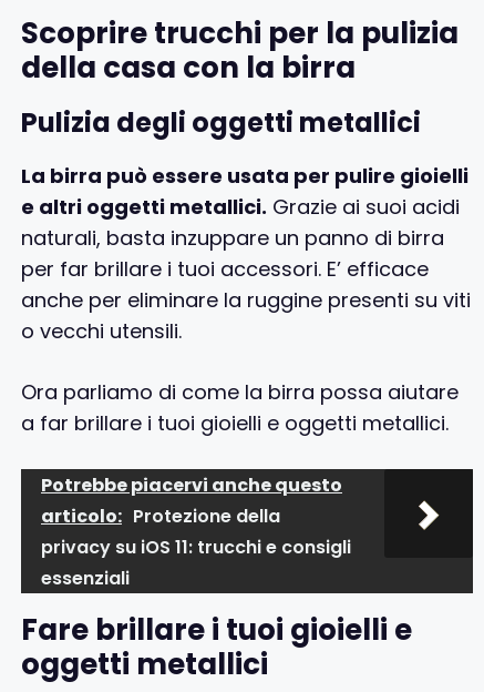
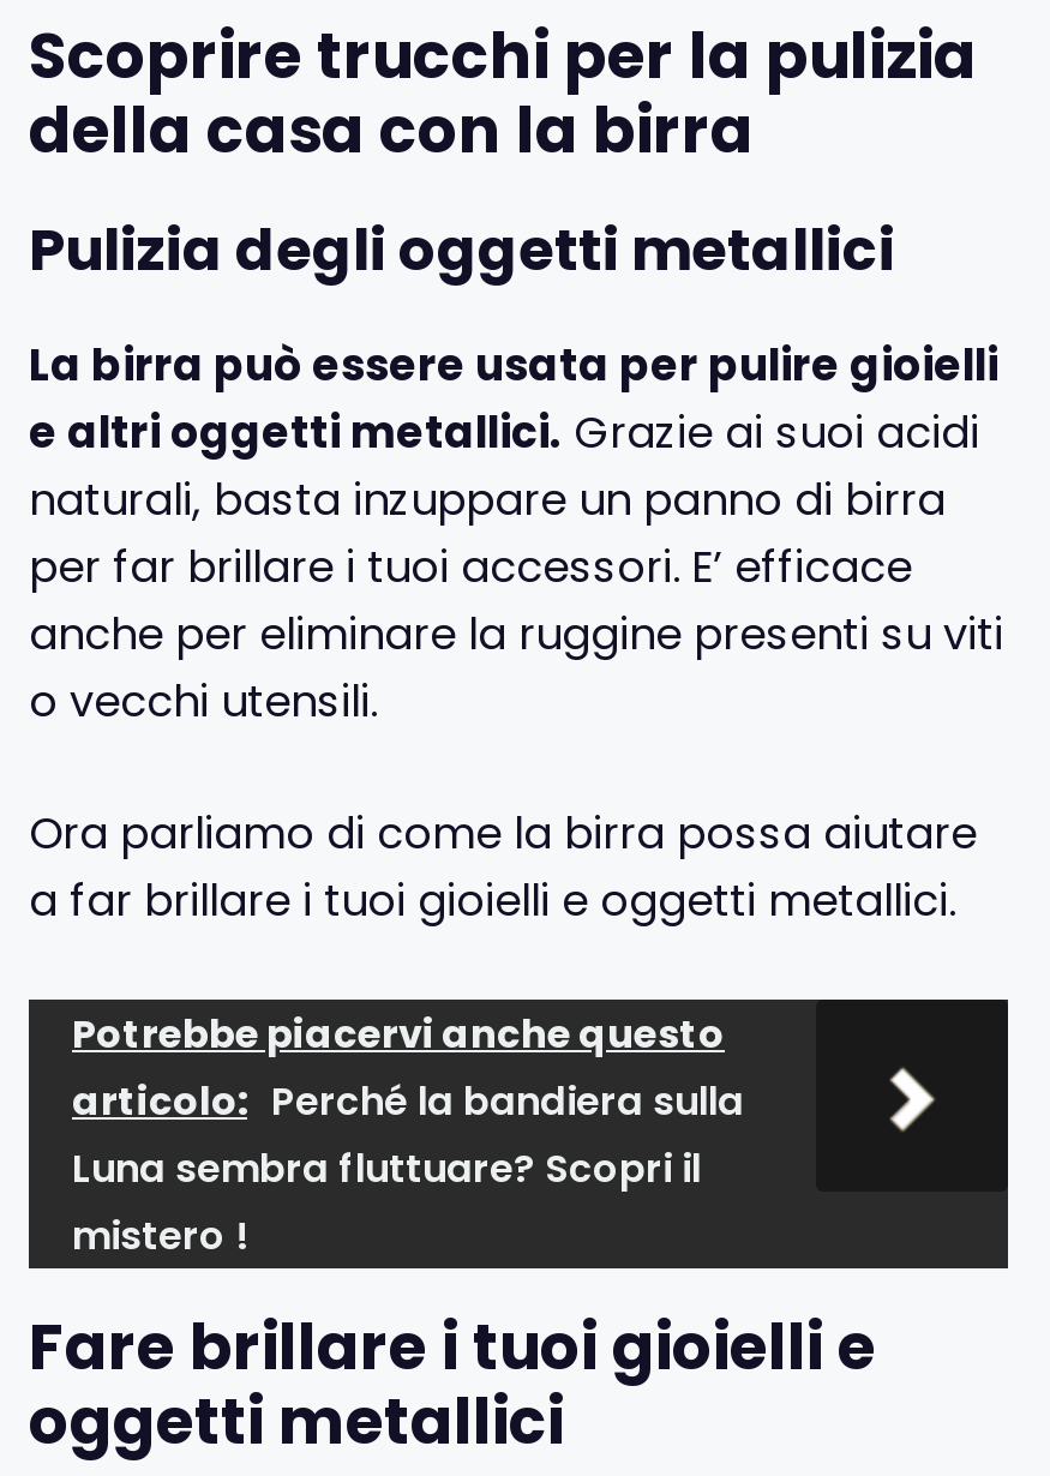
[41,503,351,591] articolo: Protezione della | privacy su iOS 11: trucchi e consigli | essenziali -> [72,1074,744,1263] articolo: Perché la bandiera sulla | Luna sembra fluttuare? Scopri il | mistero !

